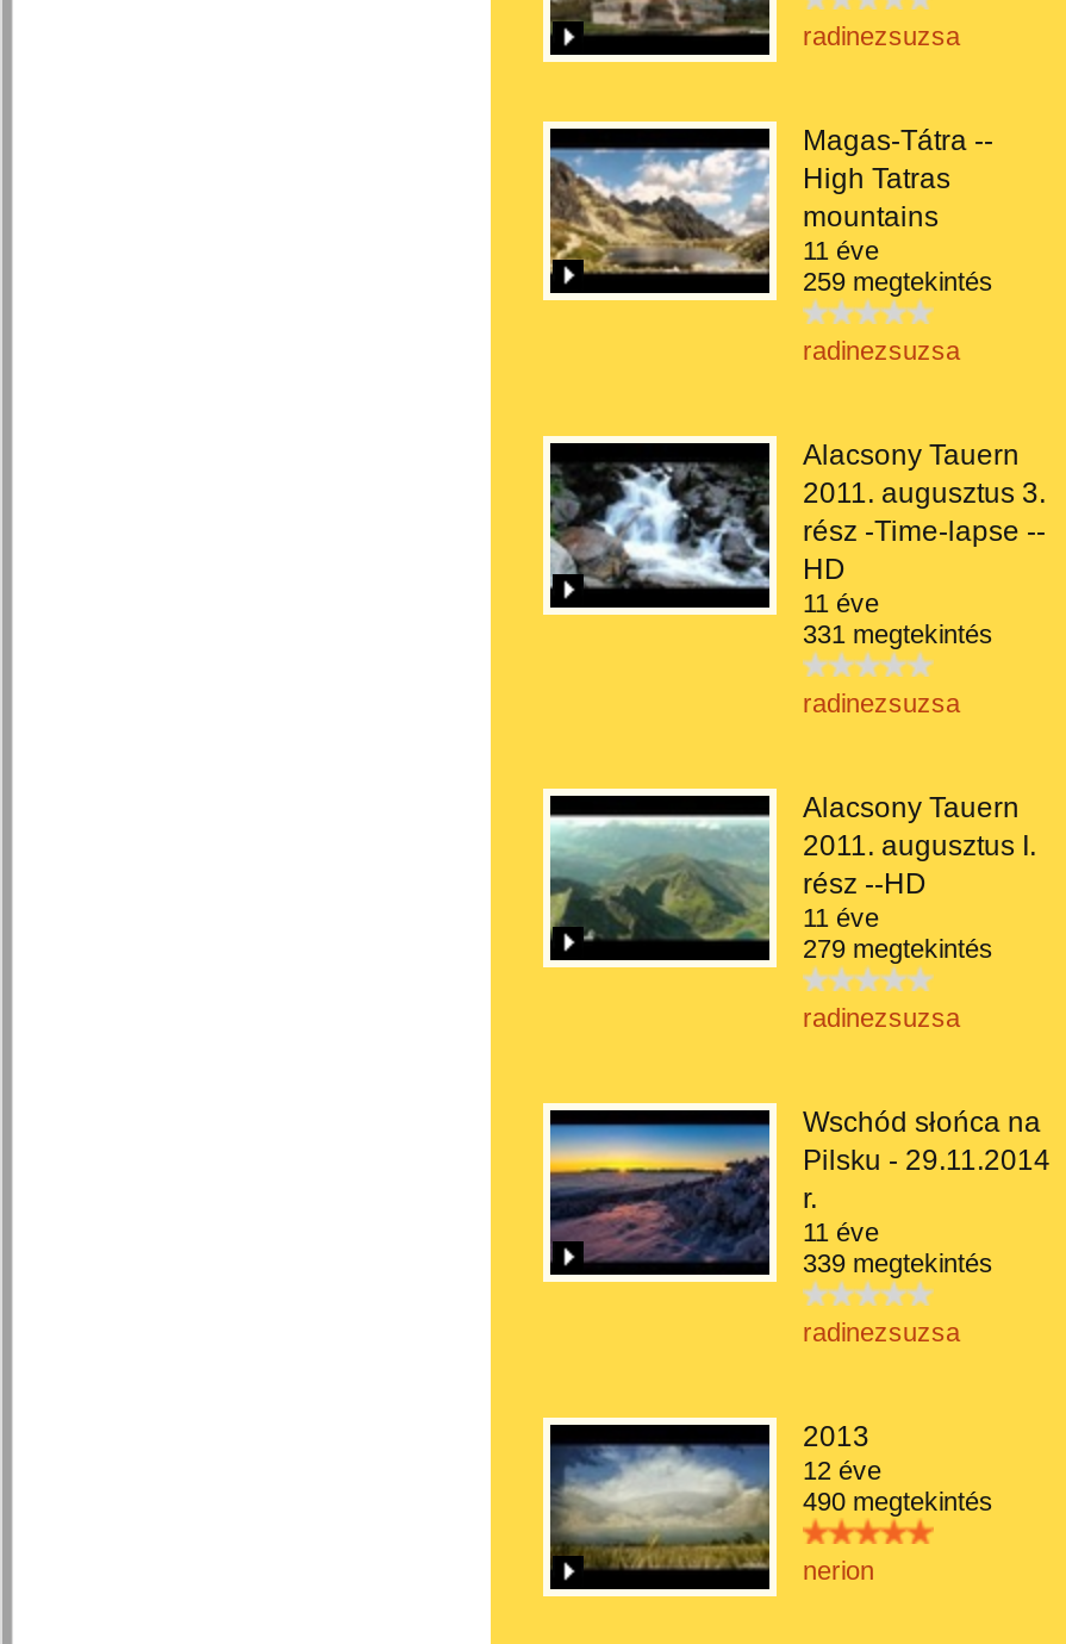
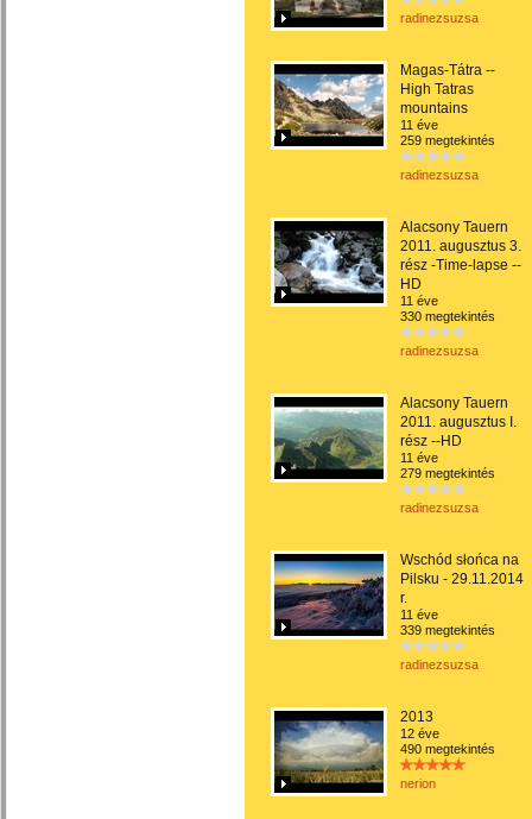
[803,619,993,648] 331 megtekintés -> [400,309,495,323] 330 megtekintés

